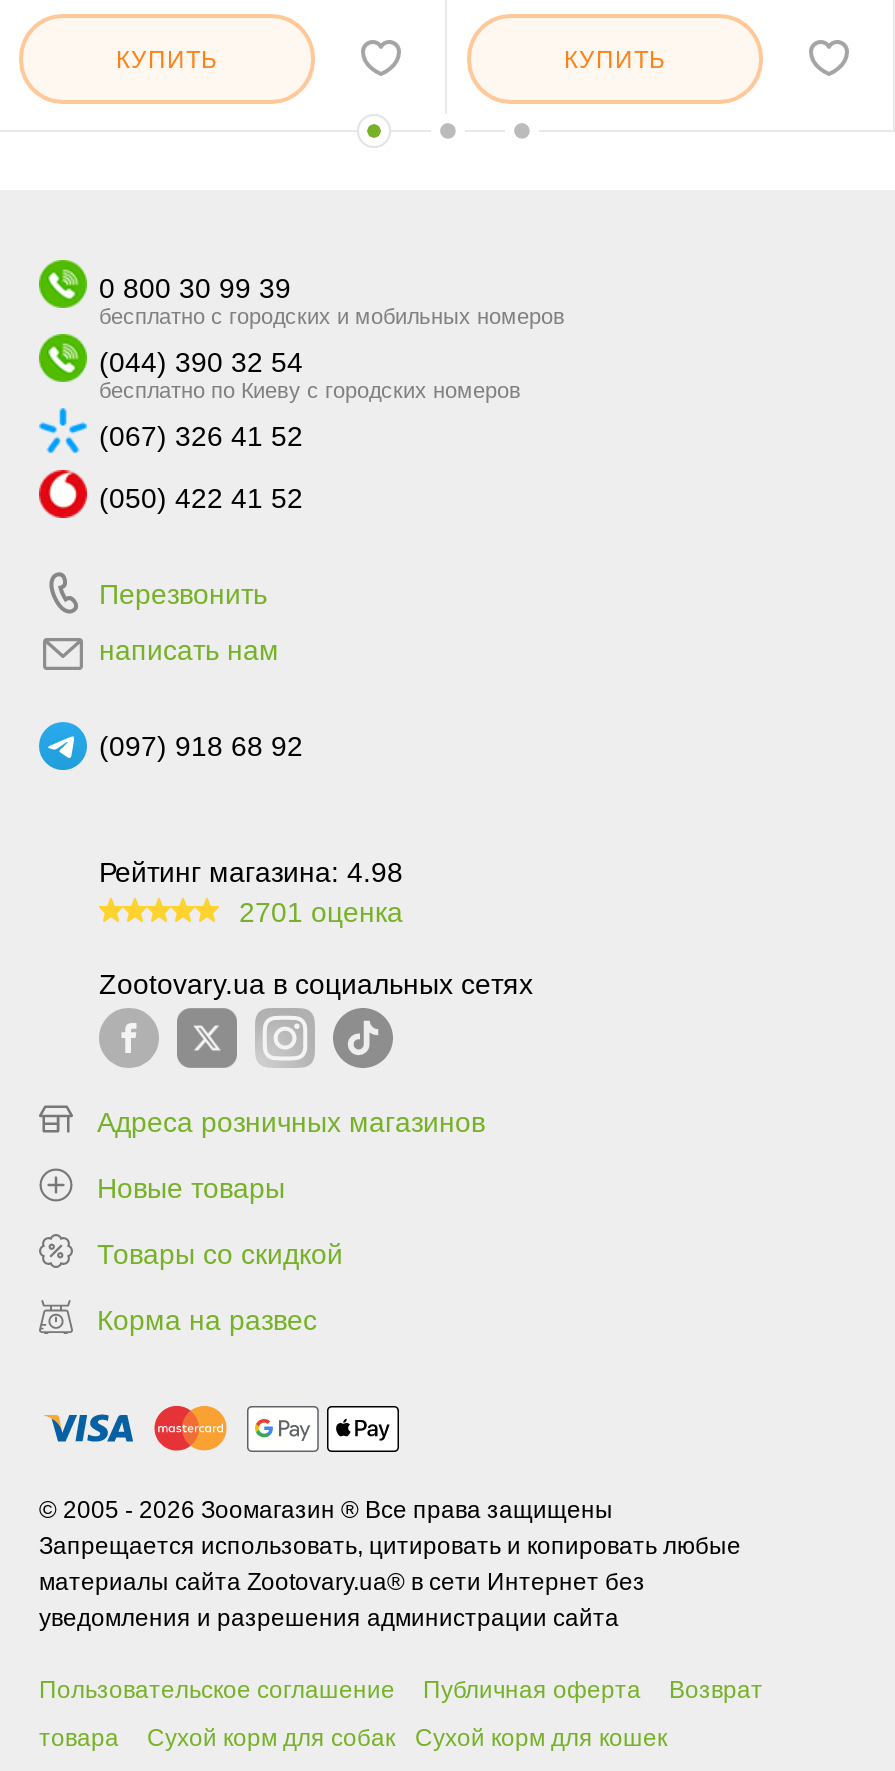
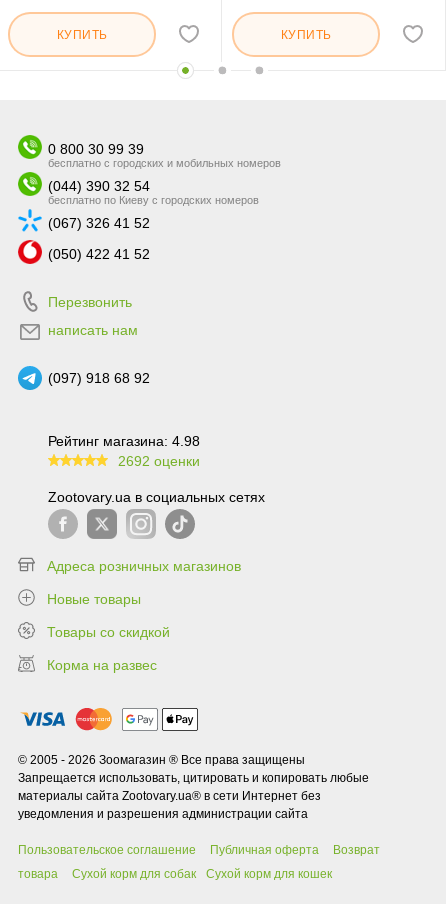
[239,896,403,928] 2701 оценка -> [118,453,200,469] 2692 оценки

